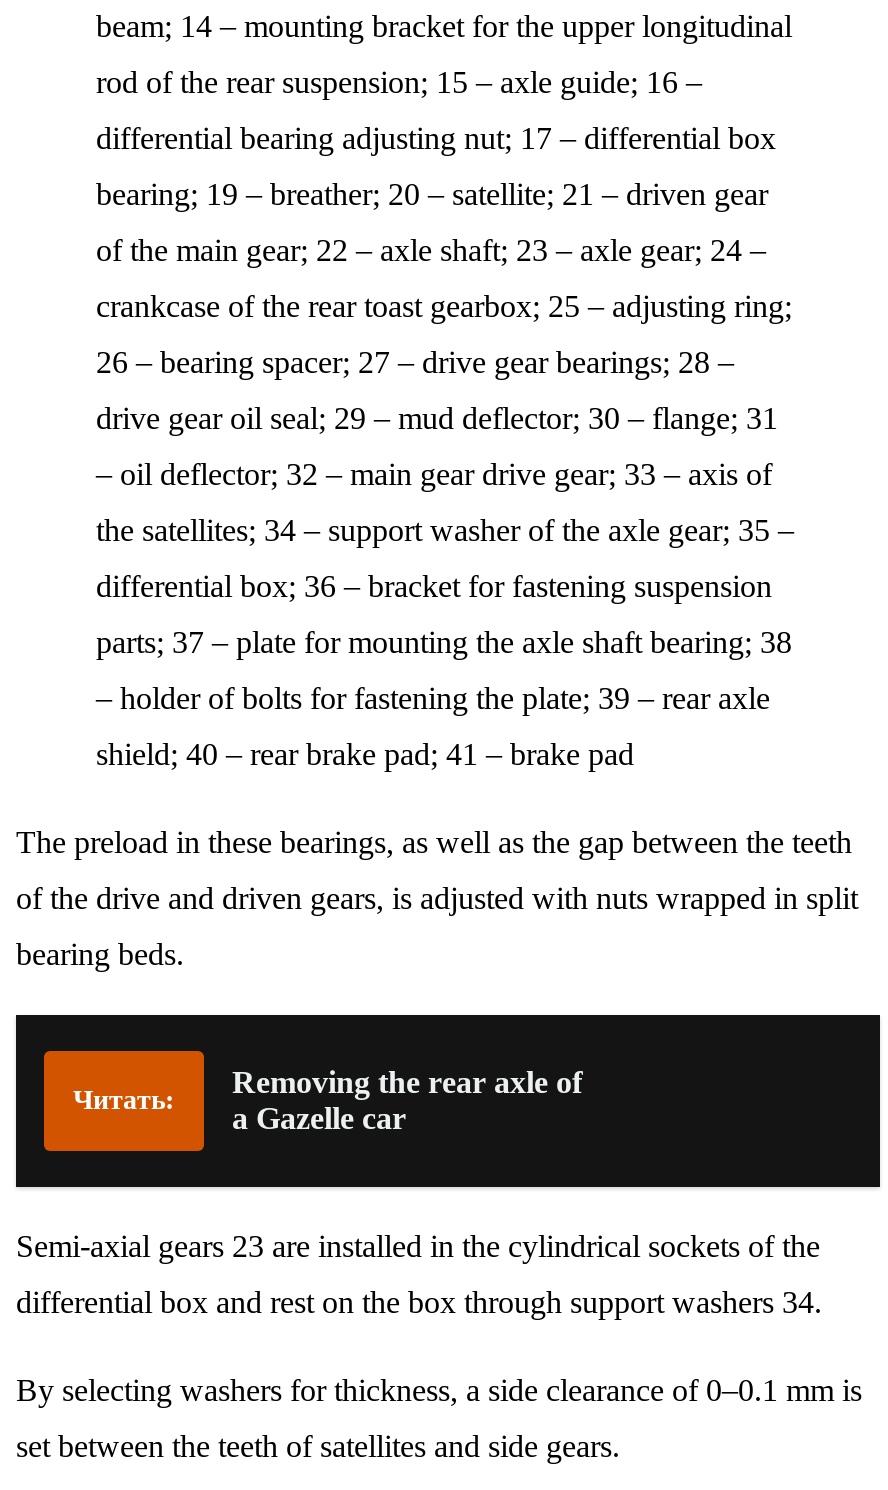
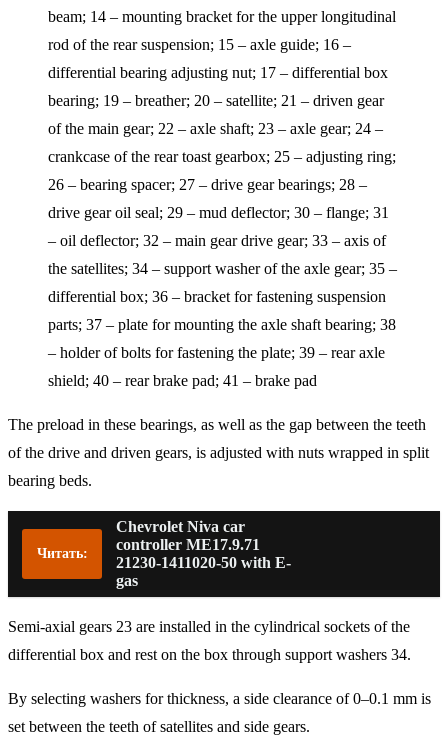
[232,1065,582,1135] Removing the rear axle of | a Gazelle car -> [116,518,291,589] Chevrolet Niva car | controller ME17.9.71 | 21230-1411020-50 with E- | gas

